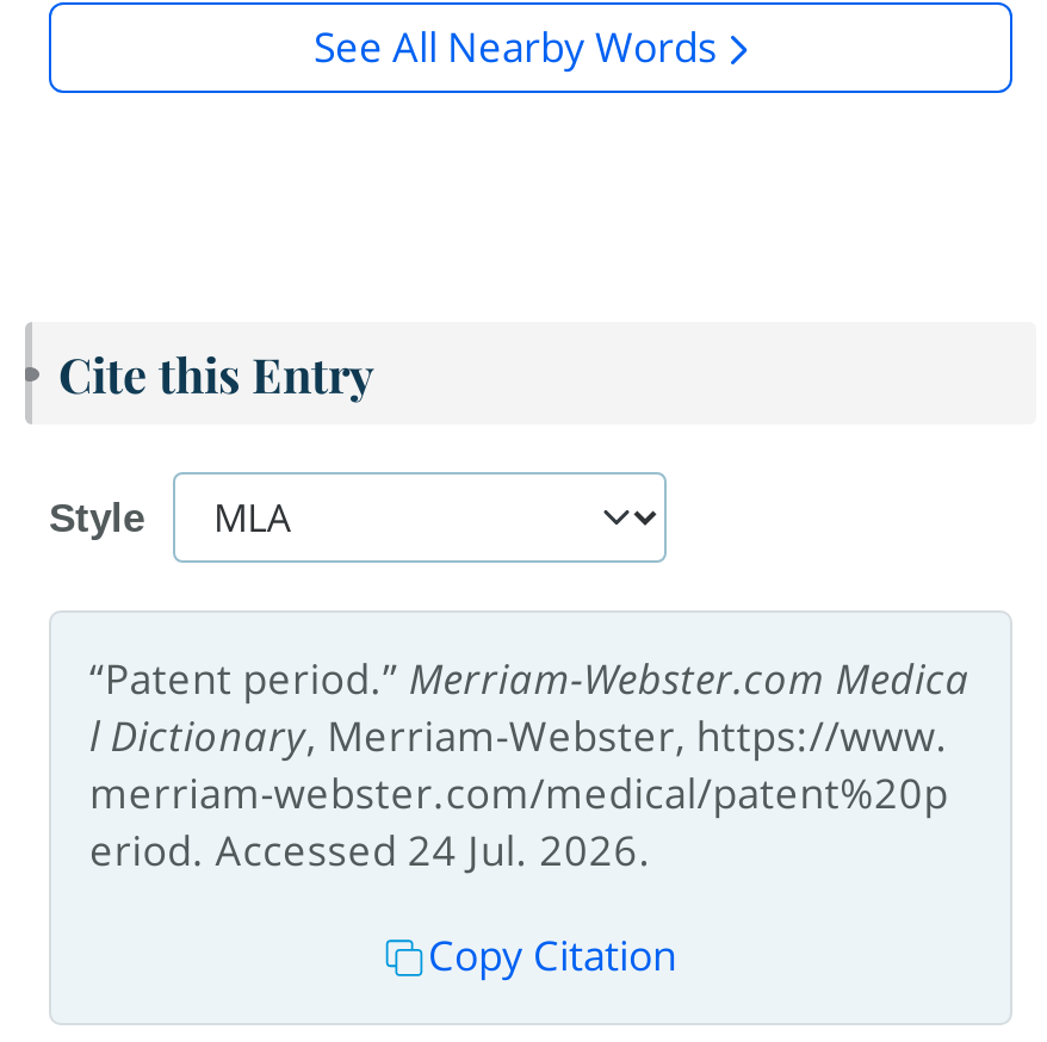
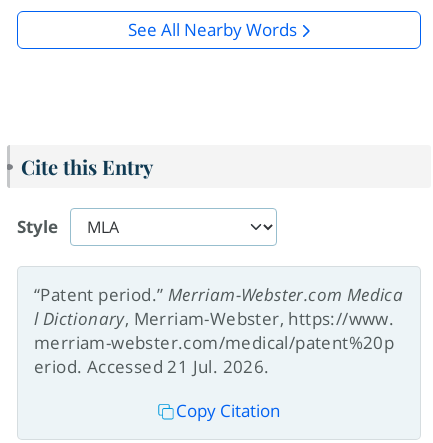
[89,823,651,877] eriod. Accessed 24 Jul. 2026. -> [34,355,270,378] eriod. Accessed 21 Jul. 2026.

